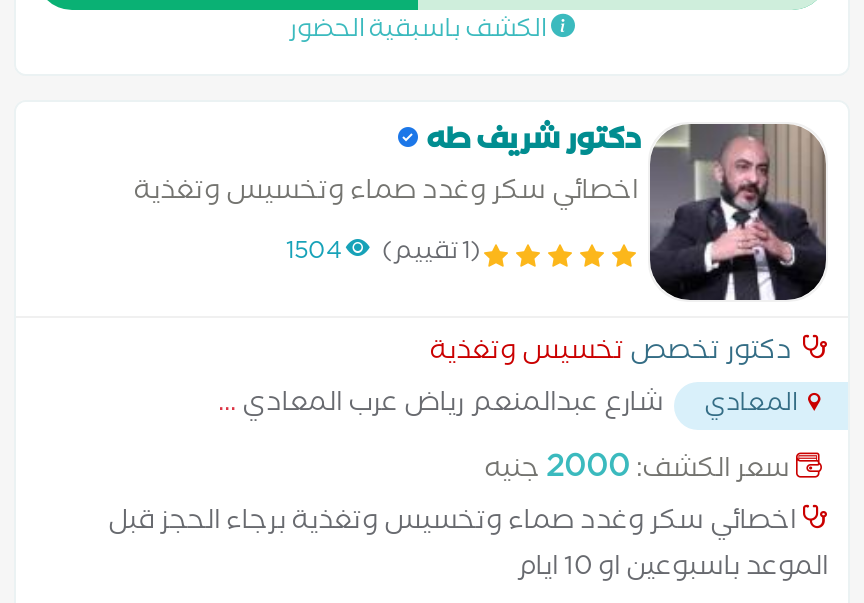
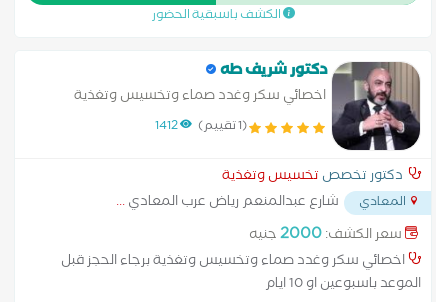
[286,232,342,278] 1504 -> [155,116,178,139] 1412

